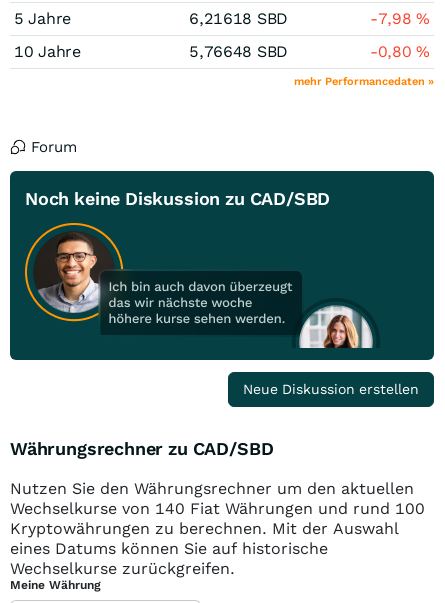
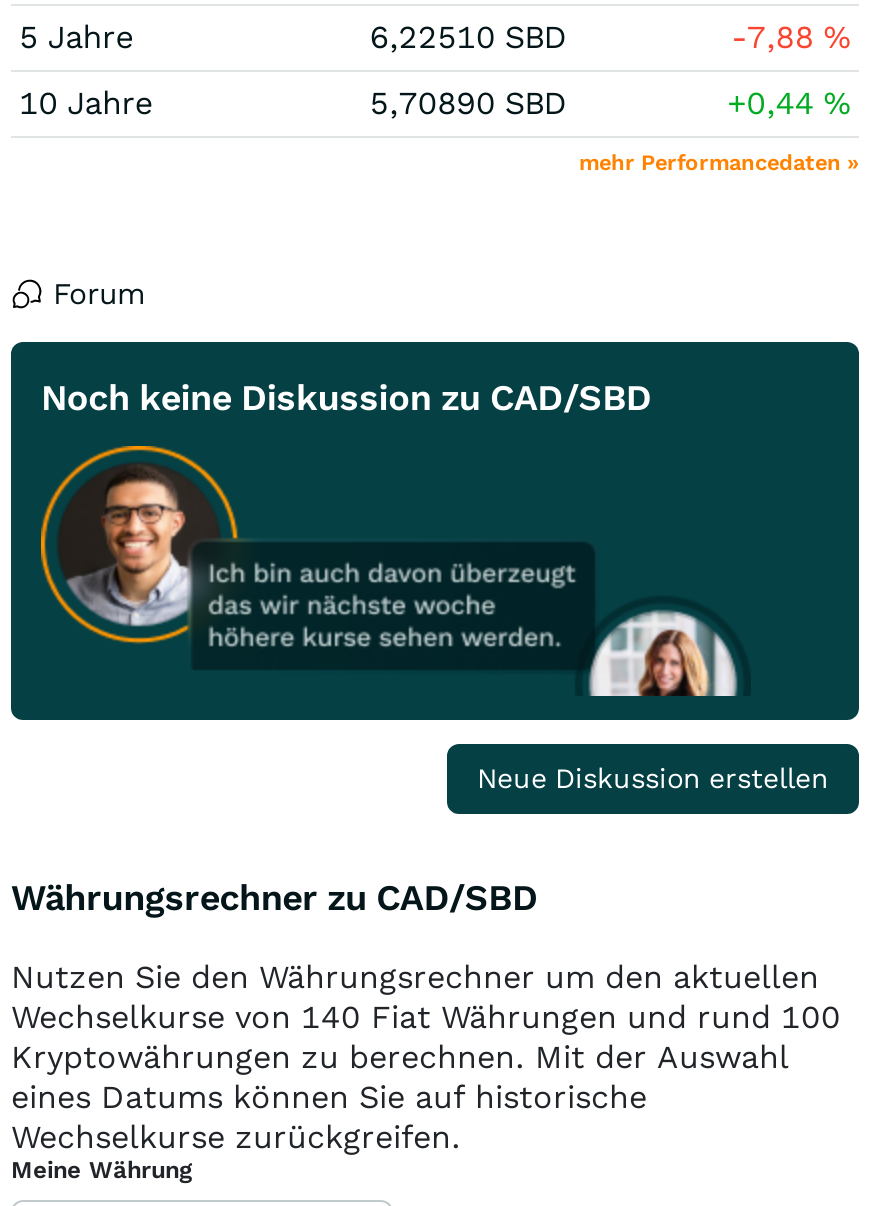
[189,9,288,28] 6,21618 SBD -> [370,18,567,56] 6,22510 SBD
[370,9,430,28] -7,98% -> [731,18,851,56] -7,88%
[189,42,288,61] 5,76648 SBD -> [370,84,567,122] 5,70890 SBD
[370,42,430,61] -0,80% -> [727,84,851,122] +0,44%

